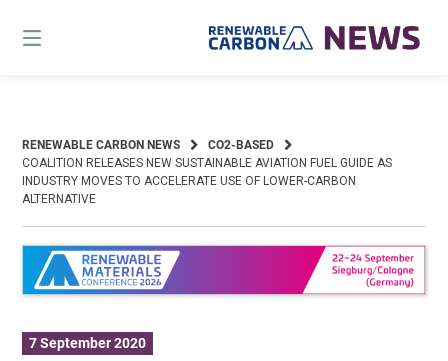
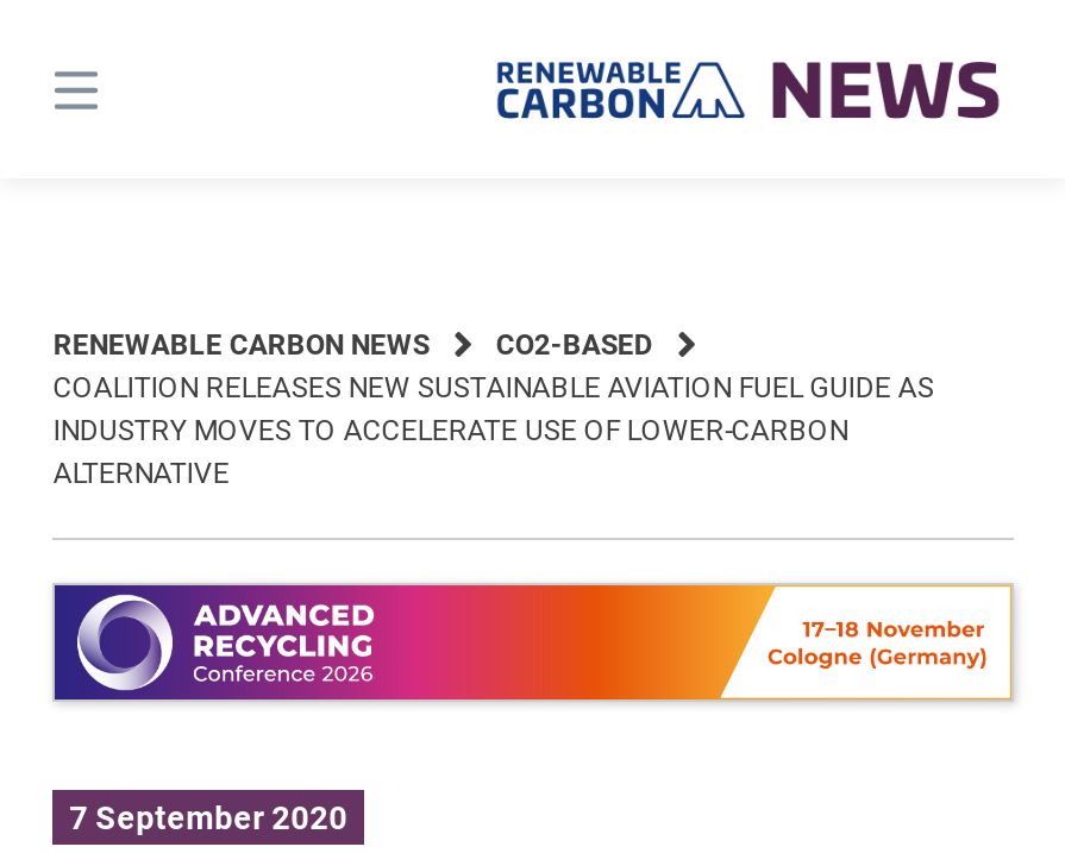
[22,245,414,295] [image] -> [52,583,1011,702] [image]

